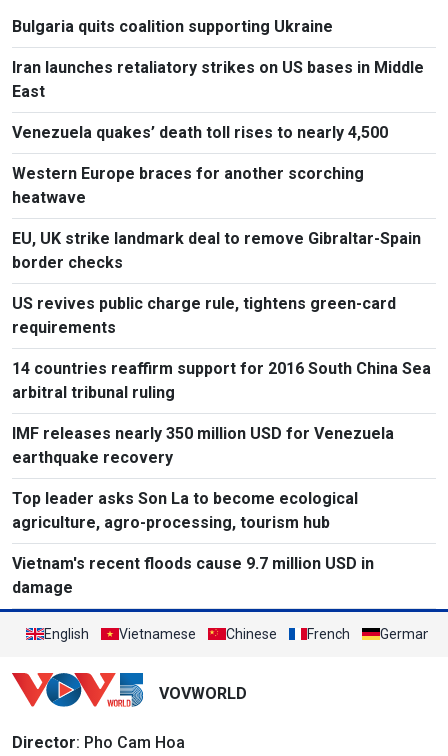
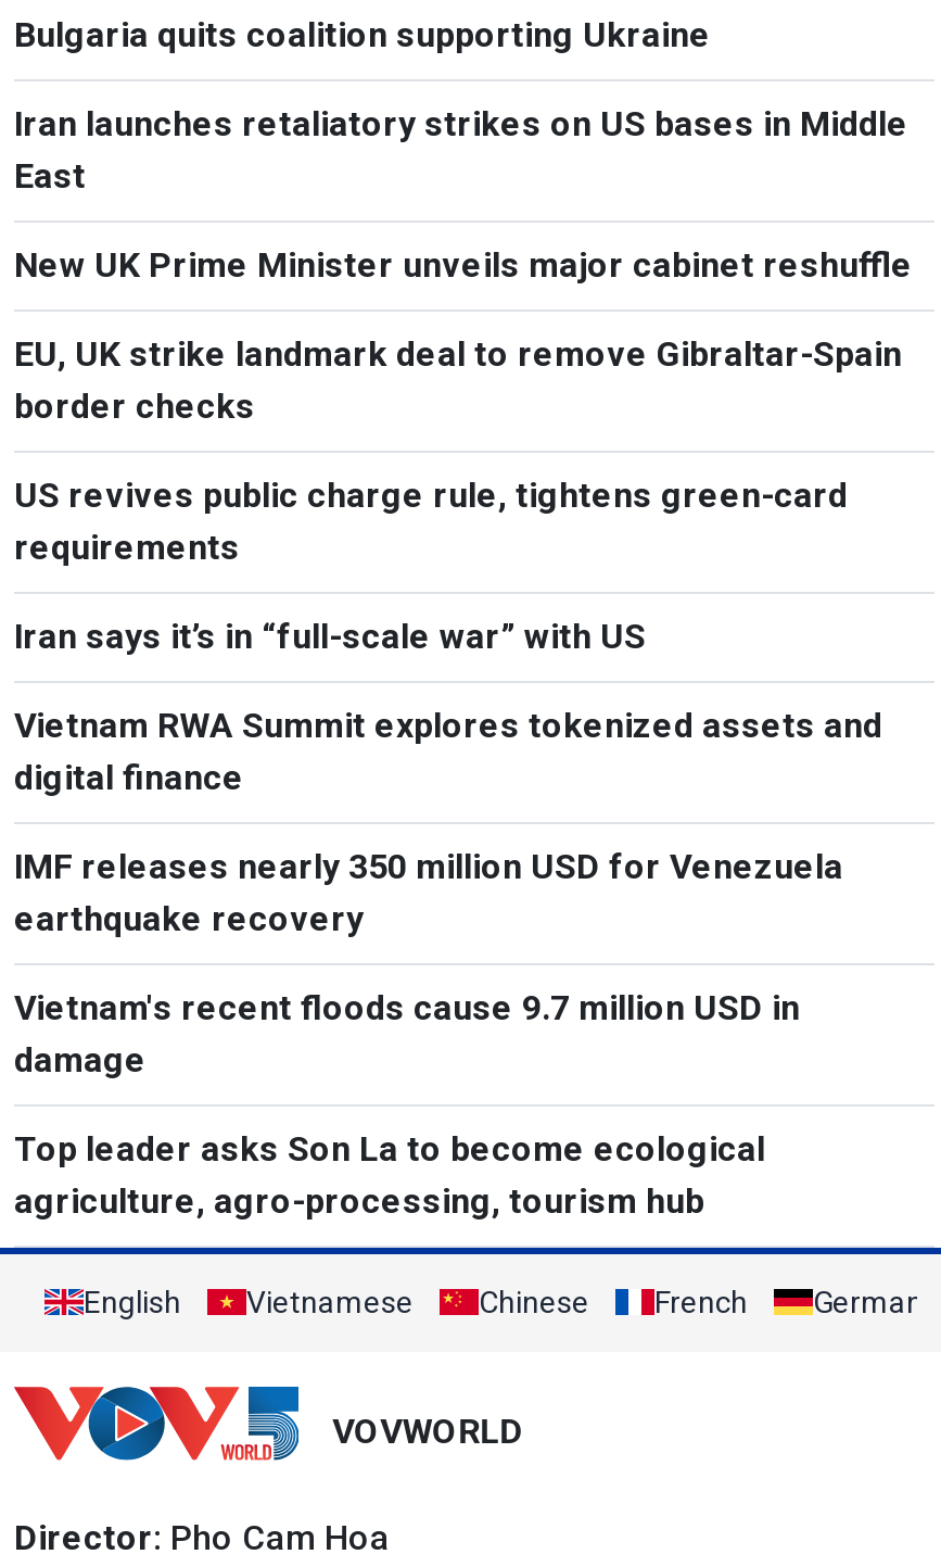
[12,123,388,207] Venezuela quakes’ death toll rises to nearly 4,500 | Western Europe braces for another scorching | heatwave -> [14,243,913,285] New UK Prime Minister unveils major cabinet reshuffle
moved [12,229,421,337] -> [14,333,902,567]: EU, UK strike landmark deal to remove Gibraltar-Spain | border checks | US revives public charge rule, tightens green-card | requirements
[12,359,431,402] 14 countries reaffirm support for 2016 South China Sea | arbitral tribunal ruling -> [14,615,882,797] Iran says it’s in “full-scale war” with US | Vietnam RWA Summit explores tokenized assets and | digital finance
moved [12,489,358,532] -> [14,1127,765,1221]: Top leader asks Son La to become ecological | agriculture, agro-processing, tourism hub
moved [12,554,374,597] -> [14,986,800,1080]: Vietnam's recent floods cause 9.7 million USD in | damage

